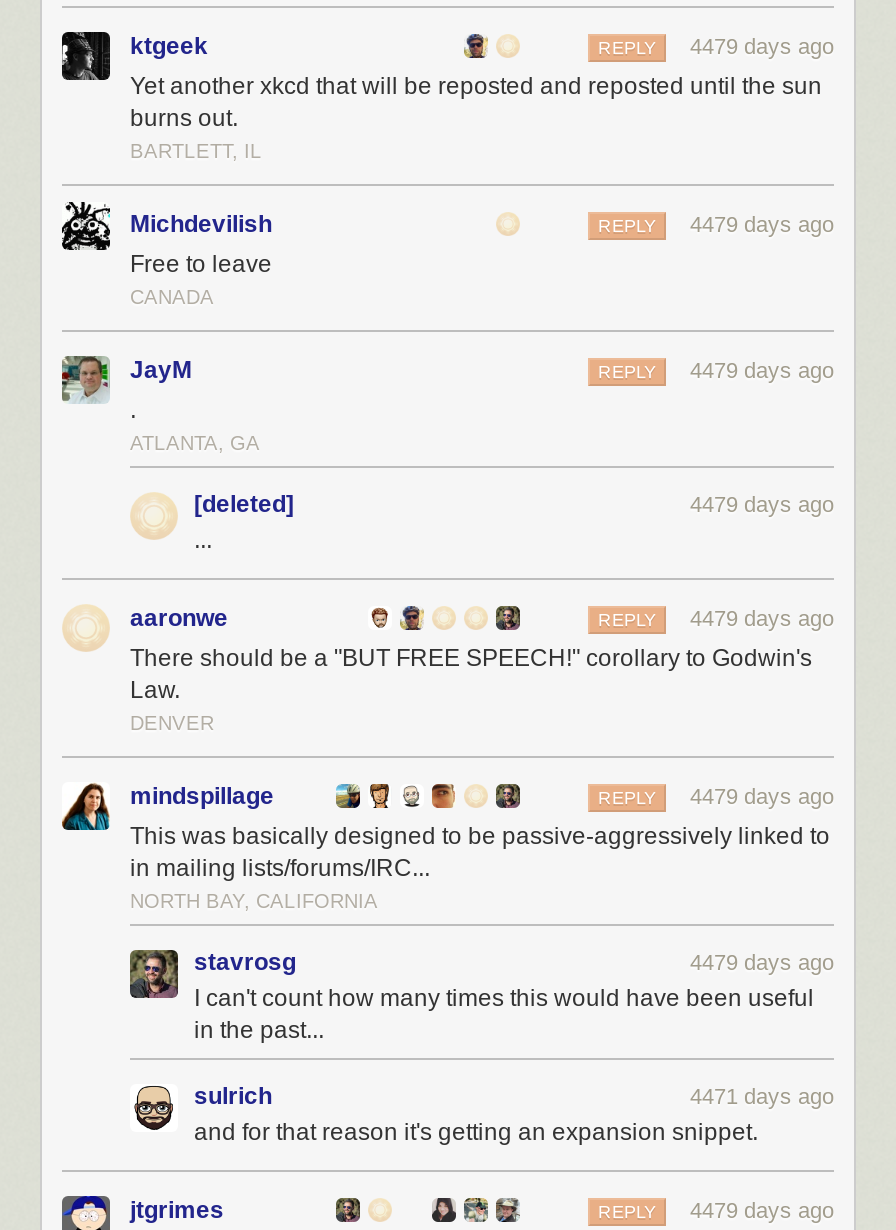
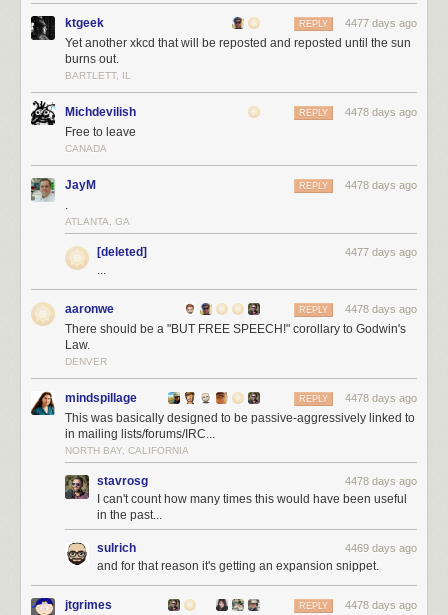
[598,33,834,57] REPLY 4479 days ago -> [299,17,417,29] REPLY 4477 days ago
[598,211,834,235] REPLY 4479 days ago -> [299,106,417,118] REPLY 4478 days ago
[598,357,834,381] REPLY 4479 days ago -> [299,179,417,191] REPLY 4478 days ago
[690,491,834,515] 4479 days ago -> [345,246,417,258] 4477 days ago
[598,605,834,629] REPLY 4479 days ago -> [299,303,417,315] REPLY 4478 days ago
[598,783,834,807] REPLY 4479 days ago -> [299,392,417,404] REPLY 4478 days ago
[690,949,834,973] 4479 days ago -> [345,475,417,487] 4478 days ago
[690,1083,834,1107] 4471 days ago -> [345,542,417,554] 4469 days ago
[598,1197,834,1221] REPLY 4479 days ago -> [299,599,417,611] REPLY 4478 days ago

